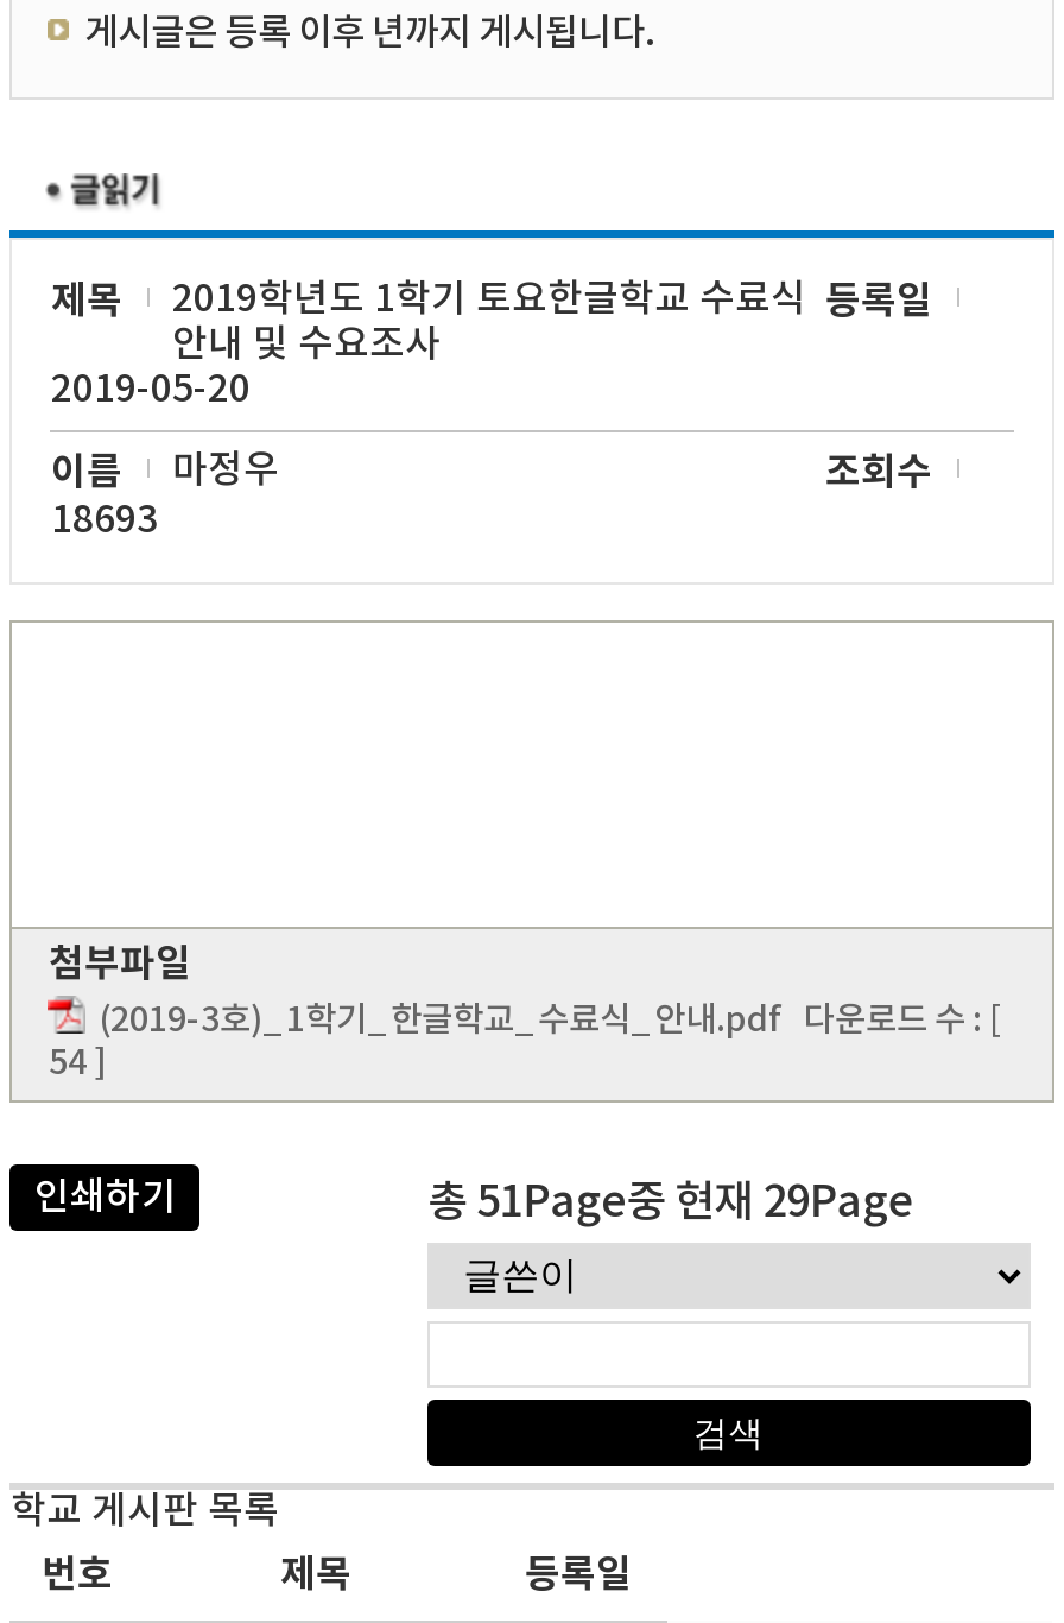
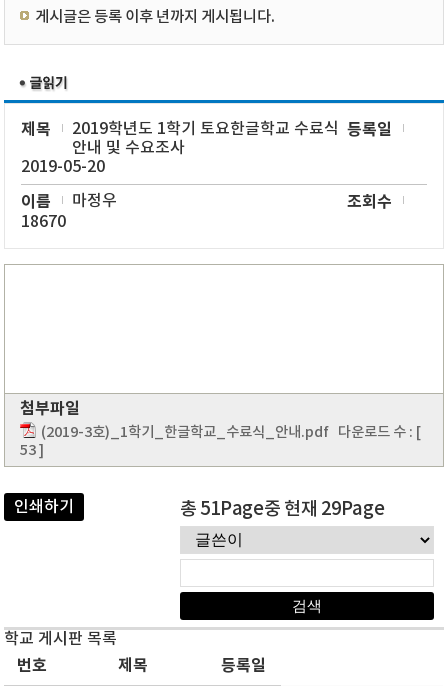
[51,499,158,542] 18693 -> [21,213,66,231] 18670
[49,1043,106,1084] 54 ] -> [20,442,44,459] 53 ]

